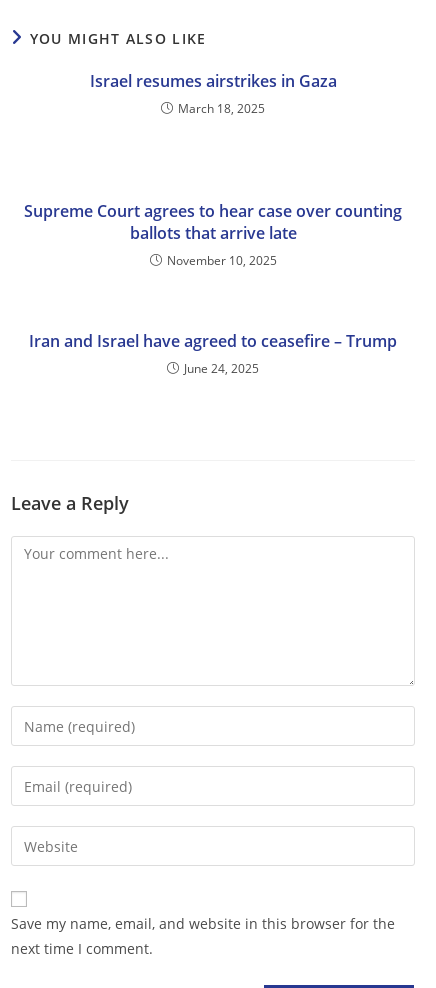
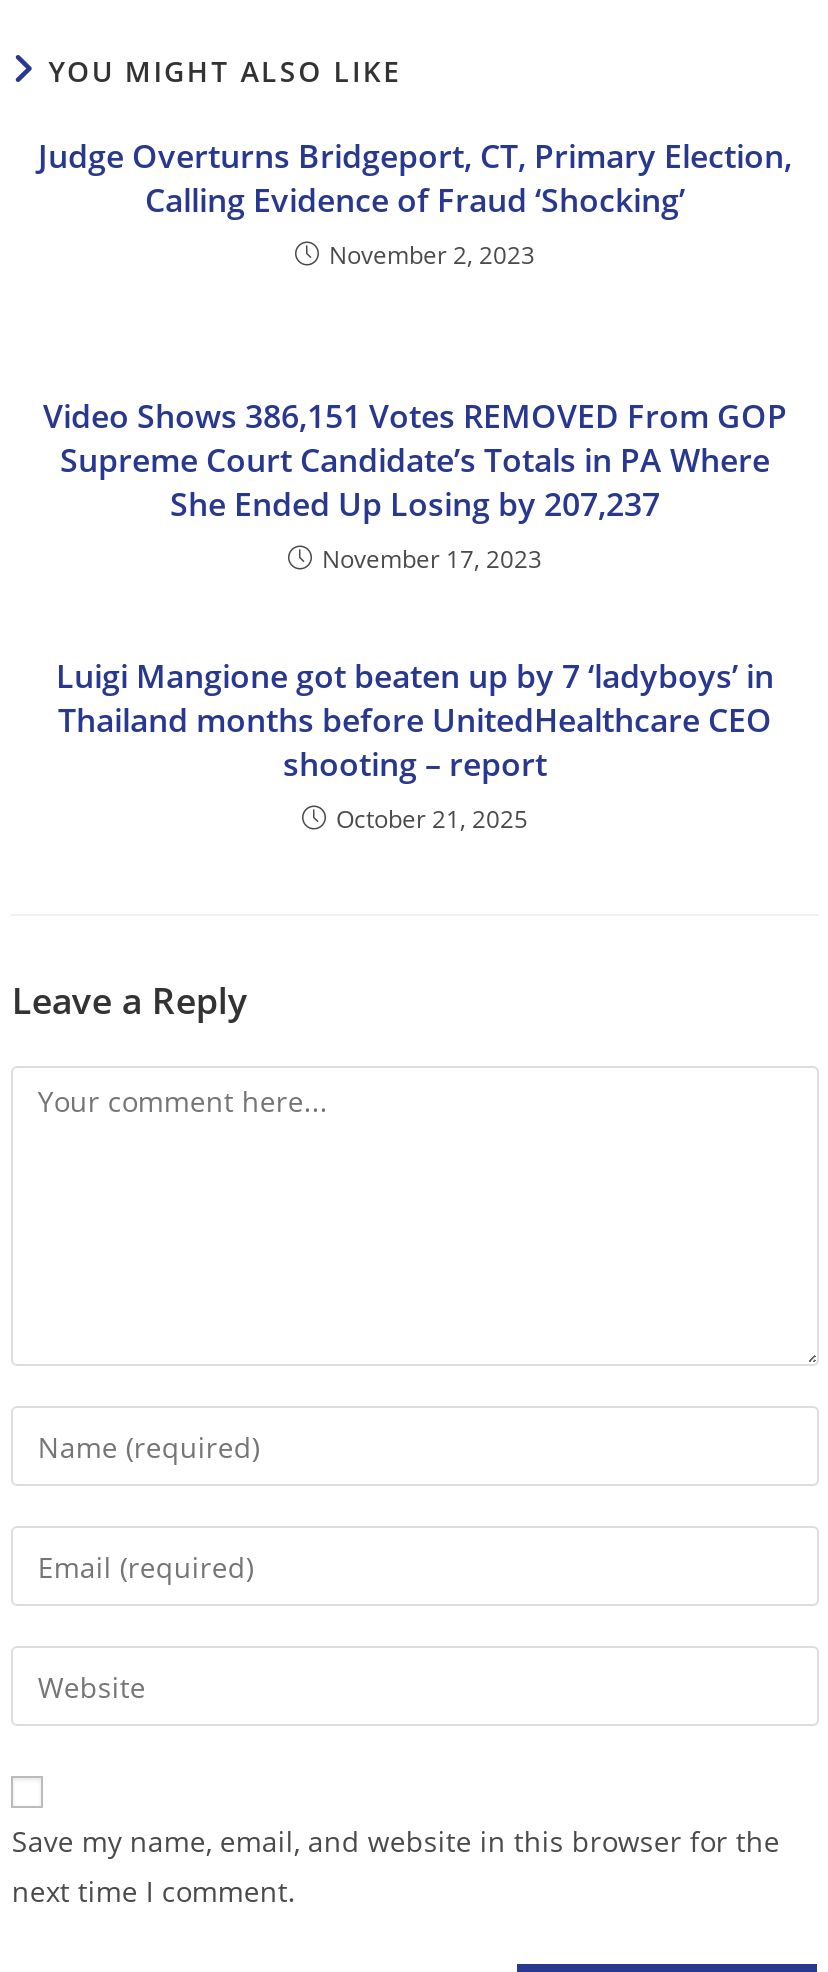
[89,70,336,117] Israel resumes airstrikes in Gaza | March 18, 2025 -> [38,135,792,273] Judge Overturns Bridgeport, CT, Primary Election, | Calling Evidence of Fraud ‘Shocking’ | November 2, 2023
[24,200,402,269] Supreme Court agrees to hear case over counting | ballots that arrive late | November 10, 2025 -> [43,395,787,577] Video Shows 386,151 Votes REMOVED From GOP | Supreme Court Candidate’s Totals in PA Where | She Ended Up Losing by 207,237 | November 17, 2023
[29,330,397,377] Iran and Israel have agreed to ceasefire – Trump | June 24, 2025 -> [56,655,774,837] Luigi Mangione got beaten up by 7 ‘ladyboys’ in | Thailand months before UnitedHealthcare CEO | shooting – report | October 21, 2025

